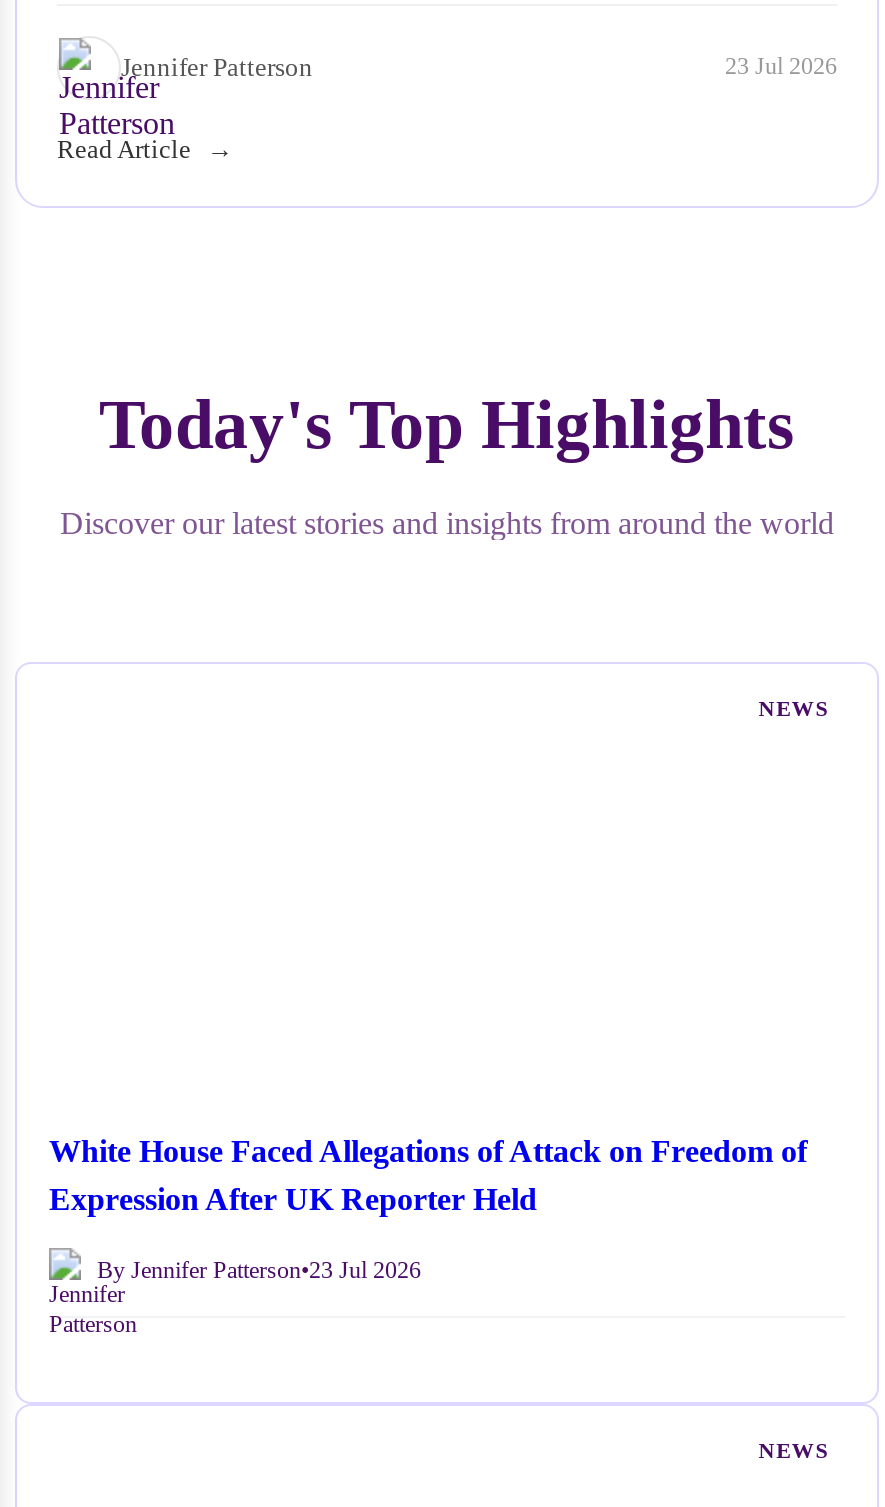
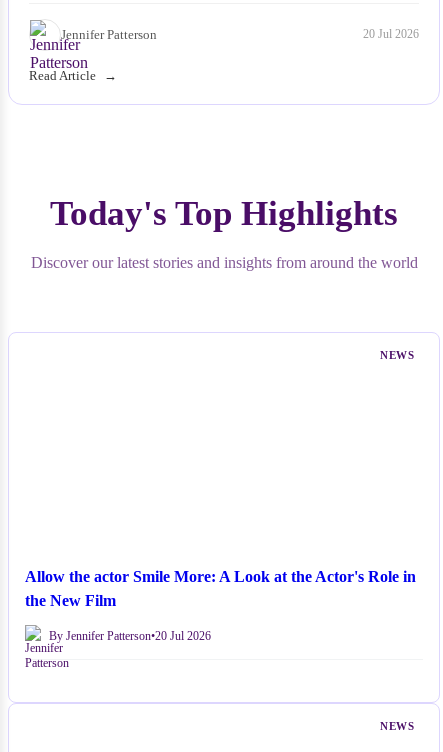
[725,52,837,80] 23 Jul 2026 -> [363,27,419,41] 20 Jul 2026
[49,1134,807,1216] White House Faced Allegations of Attack on Freedom of | Expression After UK Reporter Held -> [25,568,416,609] Allow the actor Smile More: A Look at the Actor's Role in | the New Film
[97,1257,421,1285] By Jennifer Patterson•23 Jul 2026 -> [49,629,211,643] By Jennifer Patterson•20 Jul 2026

